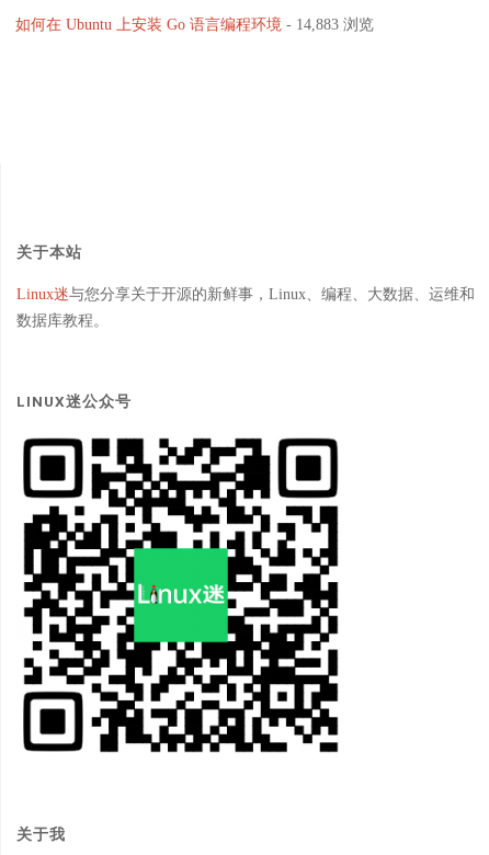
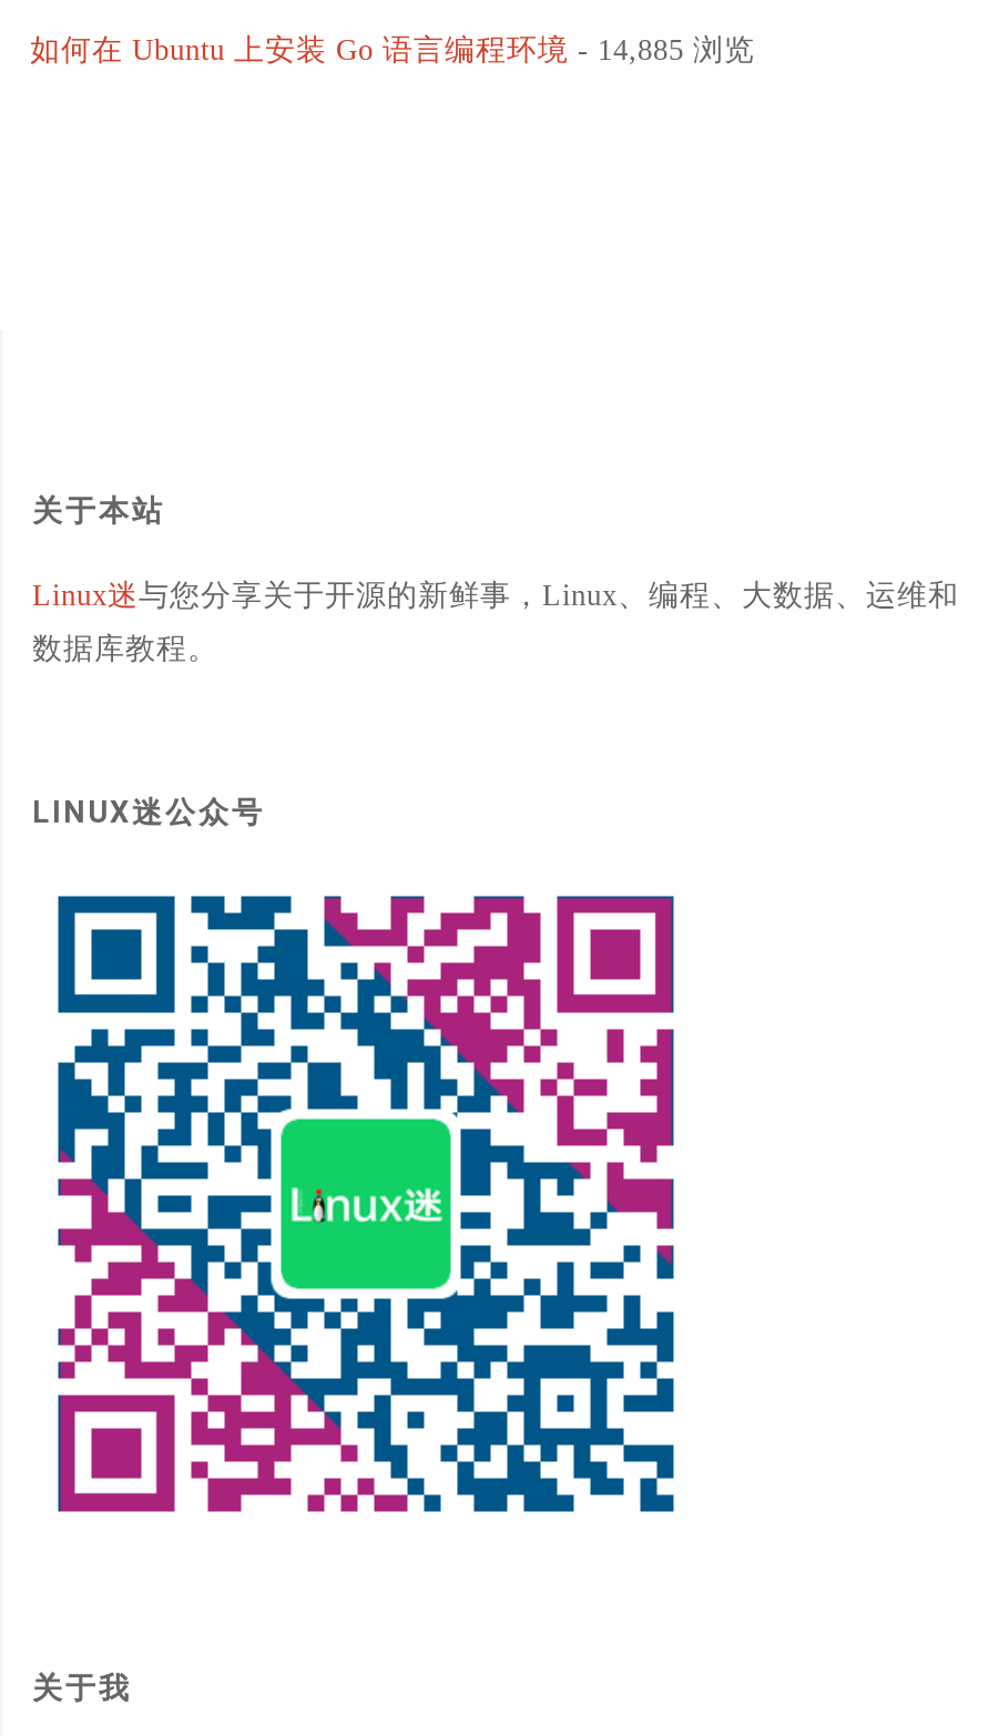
[15,16,373,32] 如何在 Ubuntu 上安装 Go 语言编程环境- 14,883 浏览 -> [30,32,755,66] 如何在 Ubuntu 上安装 Go 语言编程环境- 14,885 浏览
[22,437,339,753] [image] -> [47,887,683,1521] [image]

